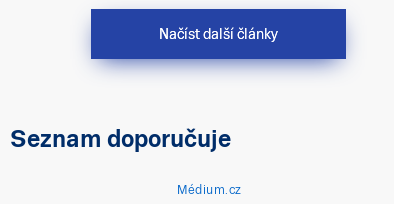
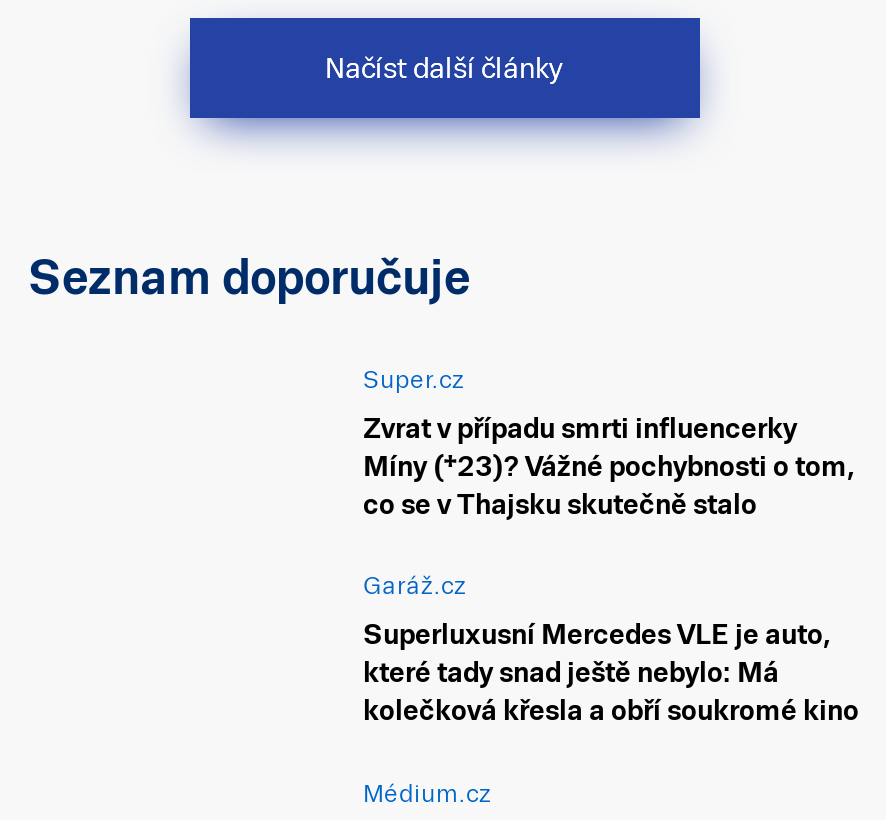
none -> [363,366,859,727] Super.cz | Zvrat v případu smrti influencerky | Míny (†23)? Vážné pochybnosti o tom, | co se v Thajsku skutečně stalo | Garáž.cz | Superluxusní Mercedes VLE je auto, | které tady snad ještě nebylo: Má | kolečková křesla a obří soukromé kino

